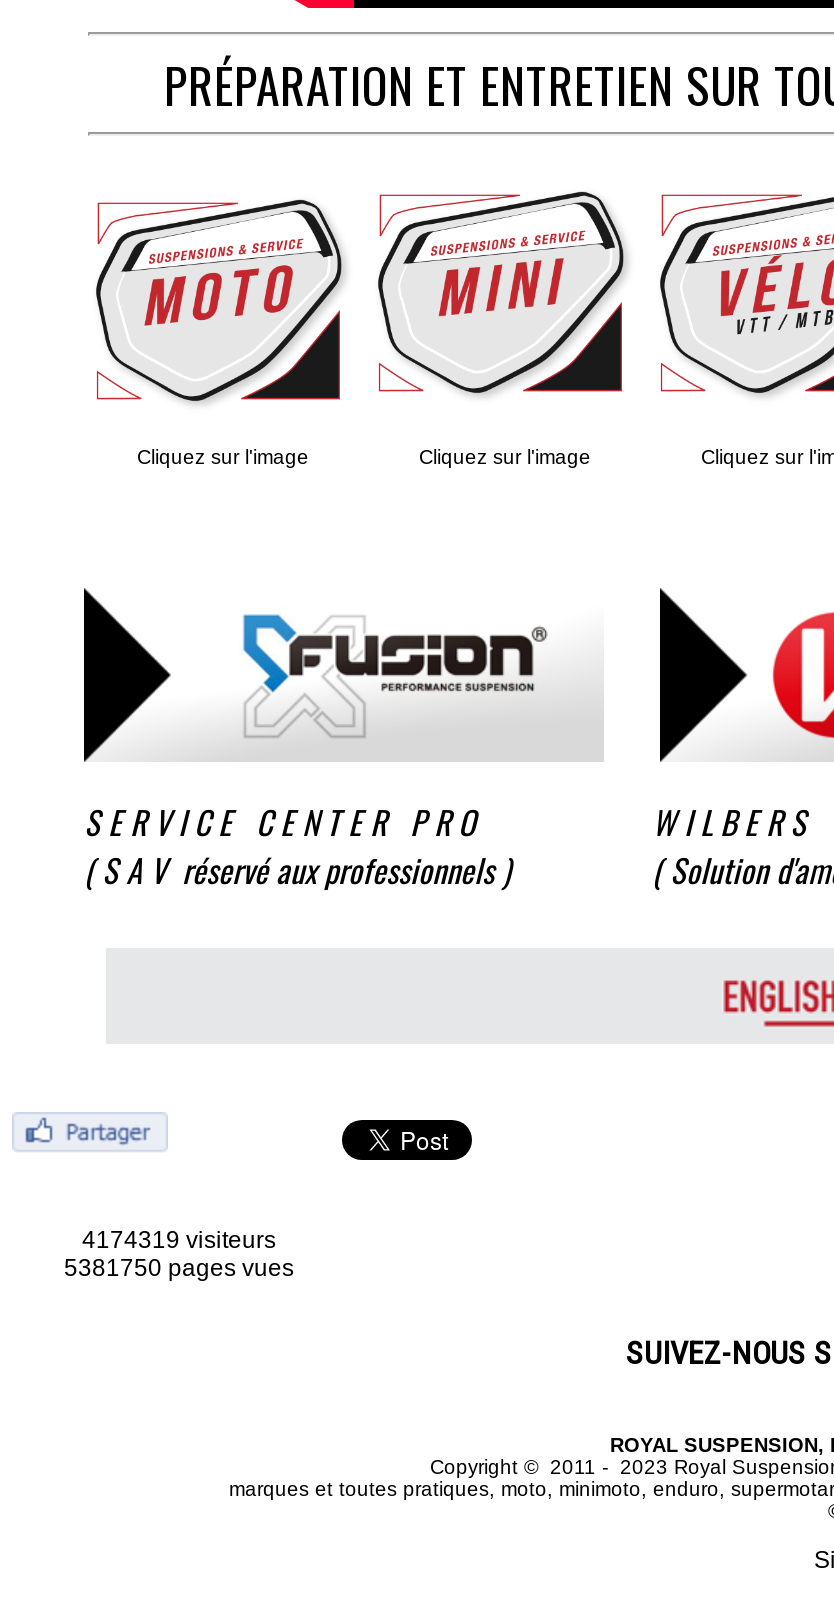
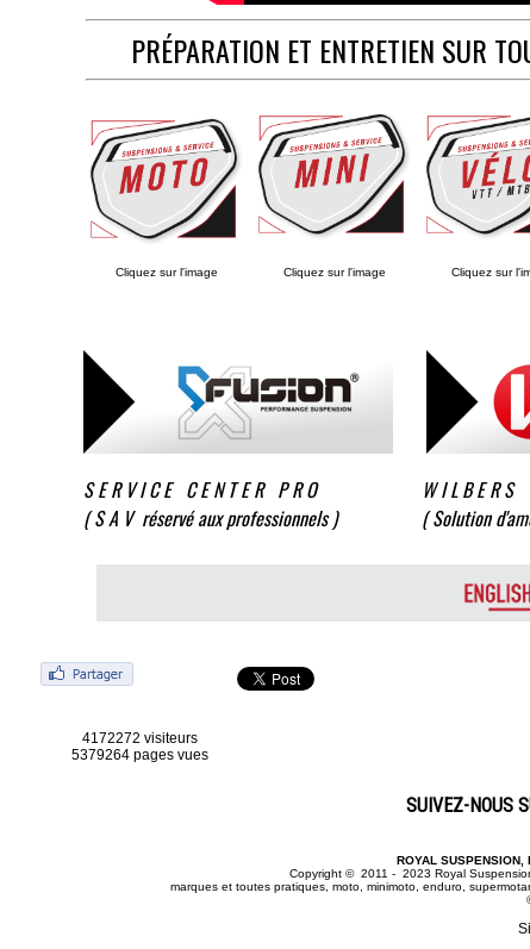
[82,1226,276,1254] 4174319 visiteurs -> [82,730,198,747] 4172272 visiteurs
[64,1254,294,1282] 5381750 pages vues -> [71,747,208,763] 5379264 pages vues

